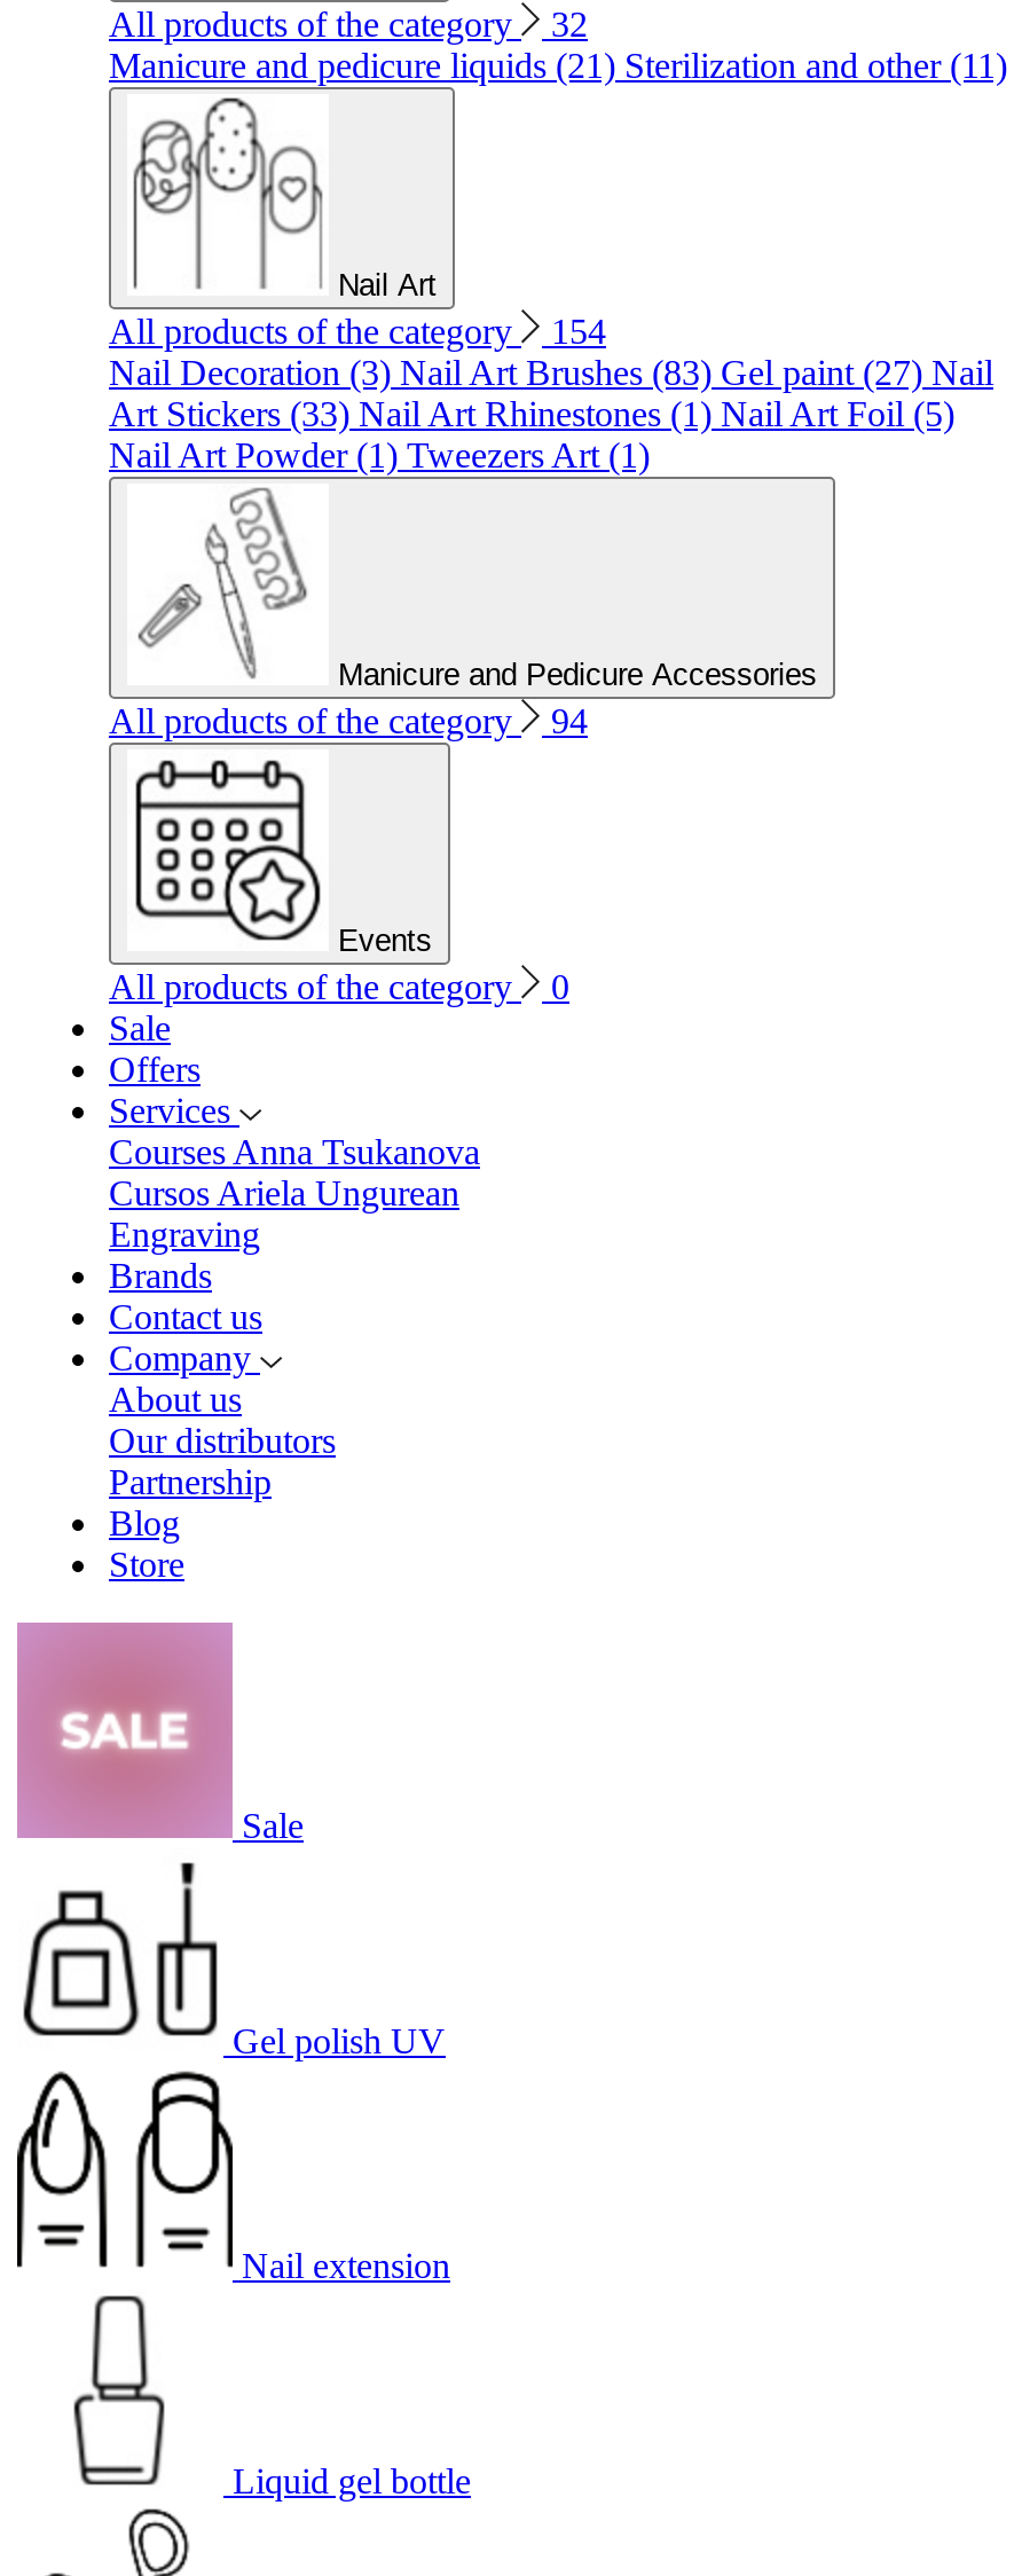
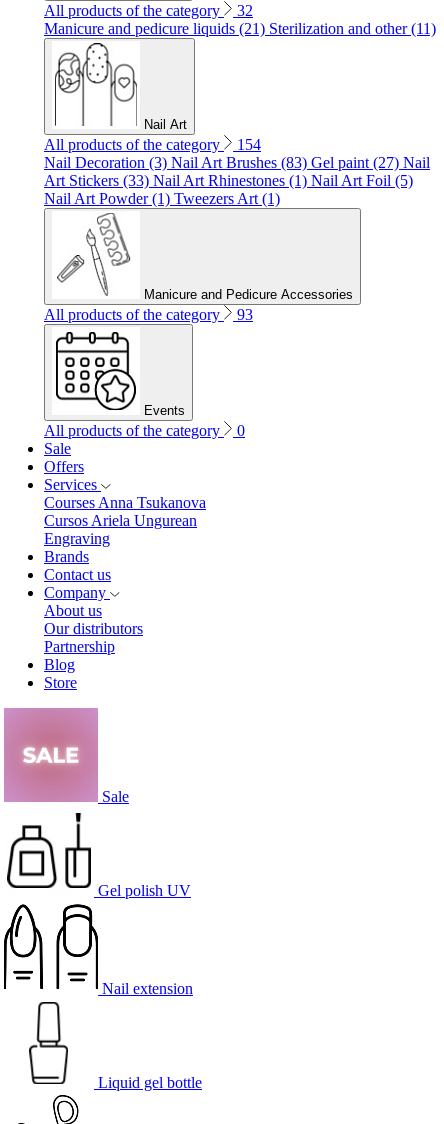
[109,701,588,740] All products of the category 94 -> [44,306,253,323] All products of the category 93

